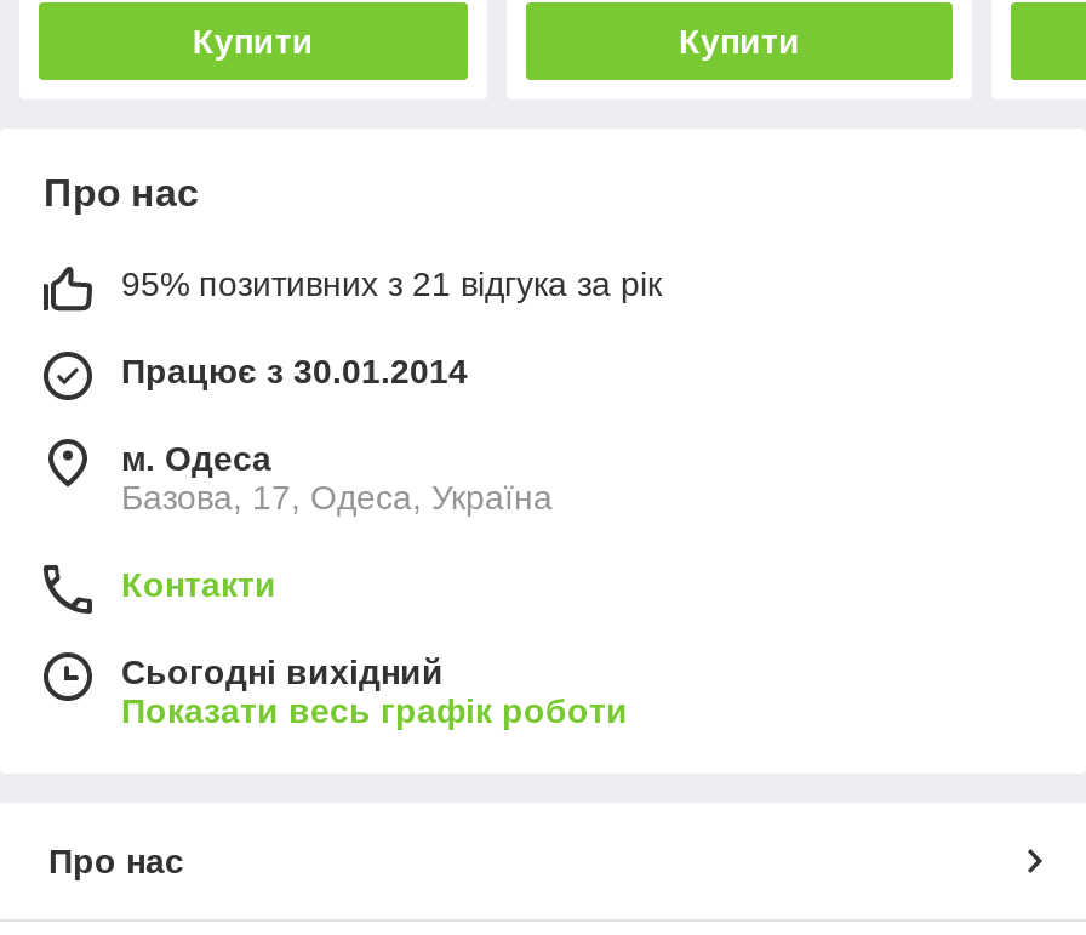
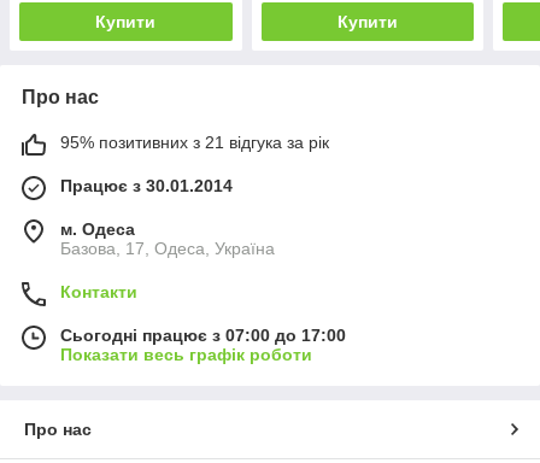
[121,653,444,692] Сьогодні вихідний -> [60,326,346,345] Сьогодні працює з 07:00 до 17:00

